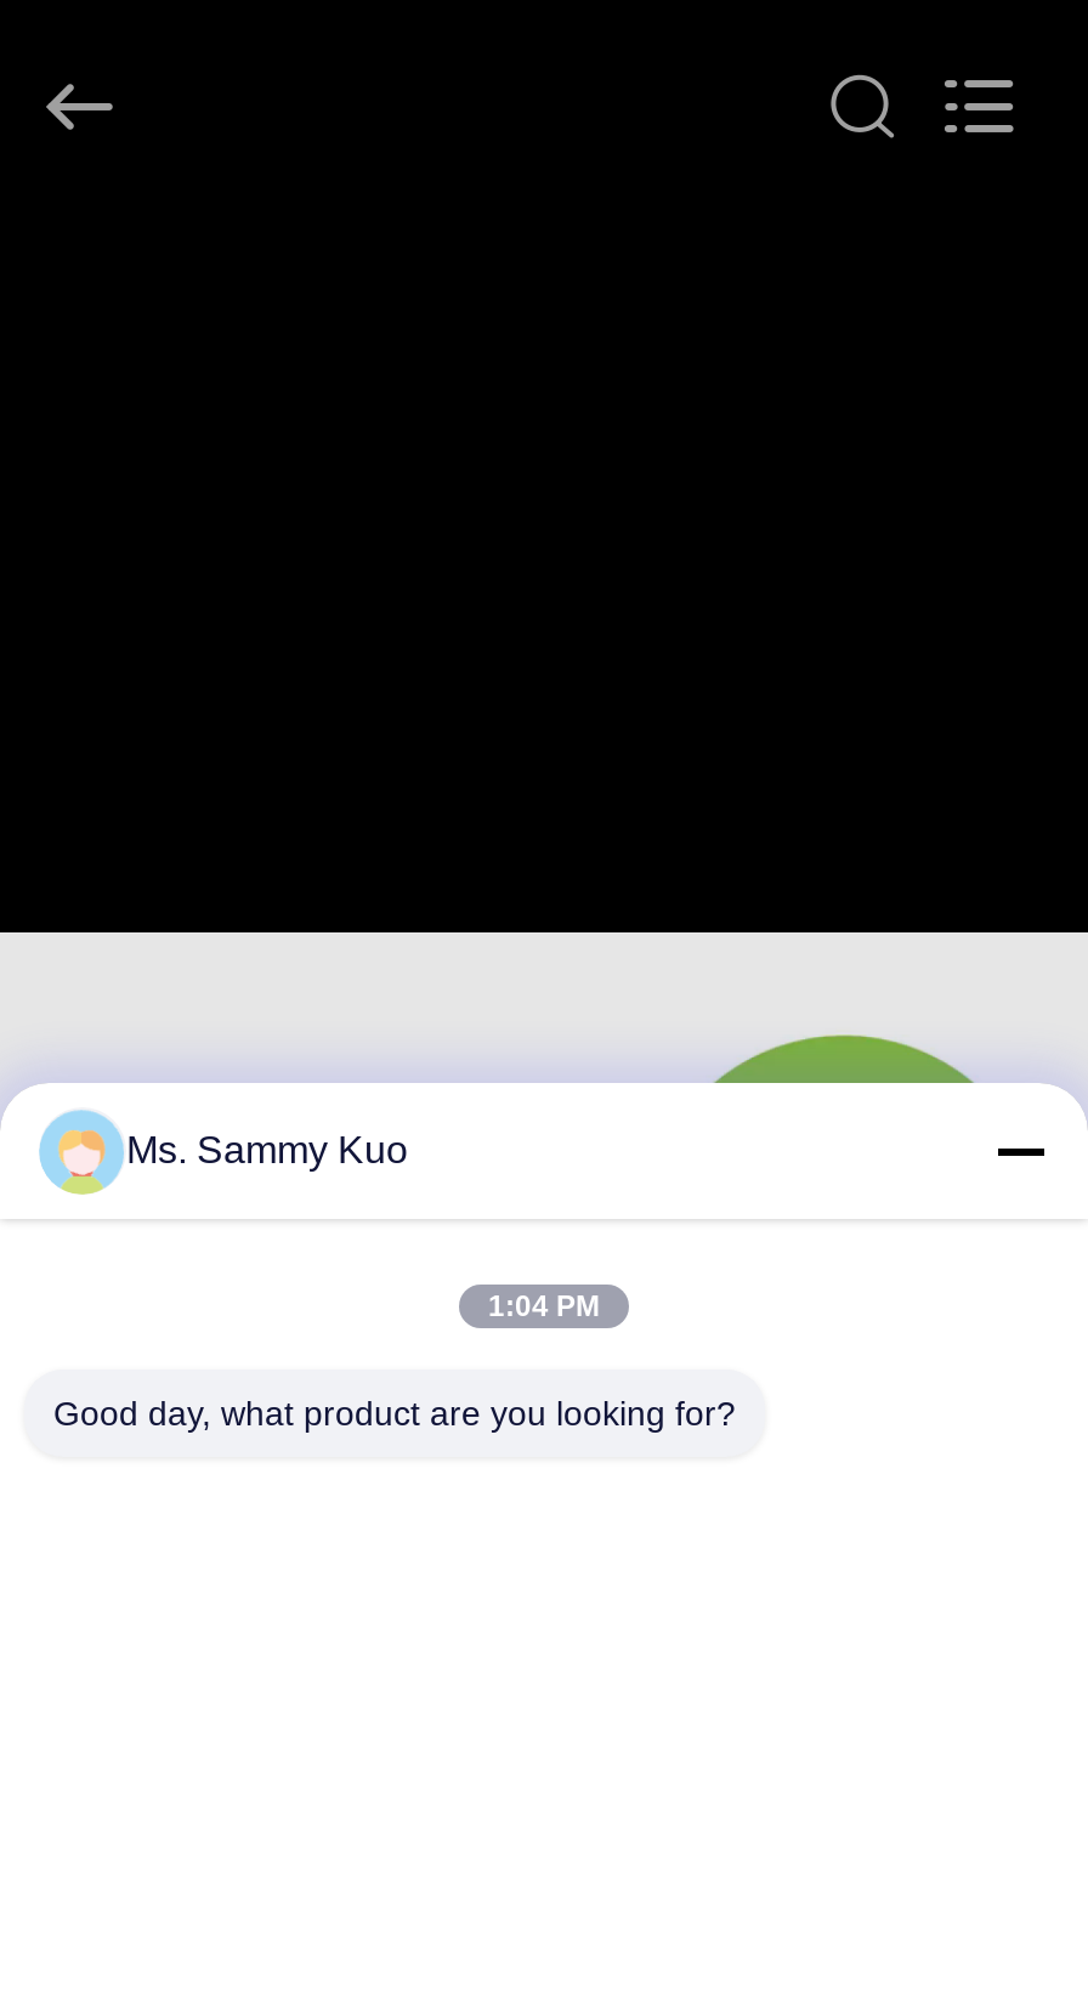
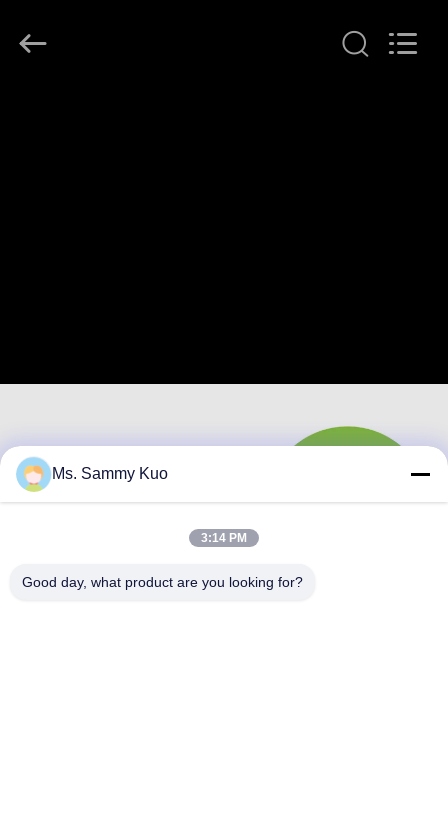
[488,1289,600,1323] 1:04 PM -> [201,531,247,545] 3:14 PM

